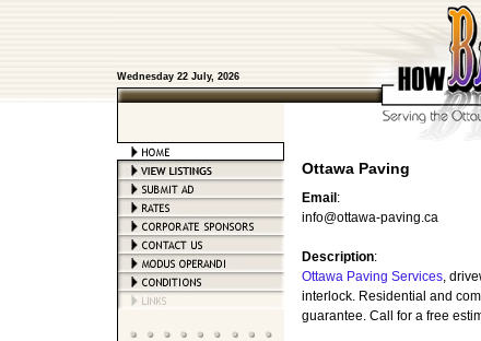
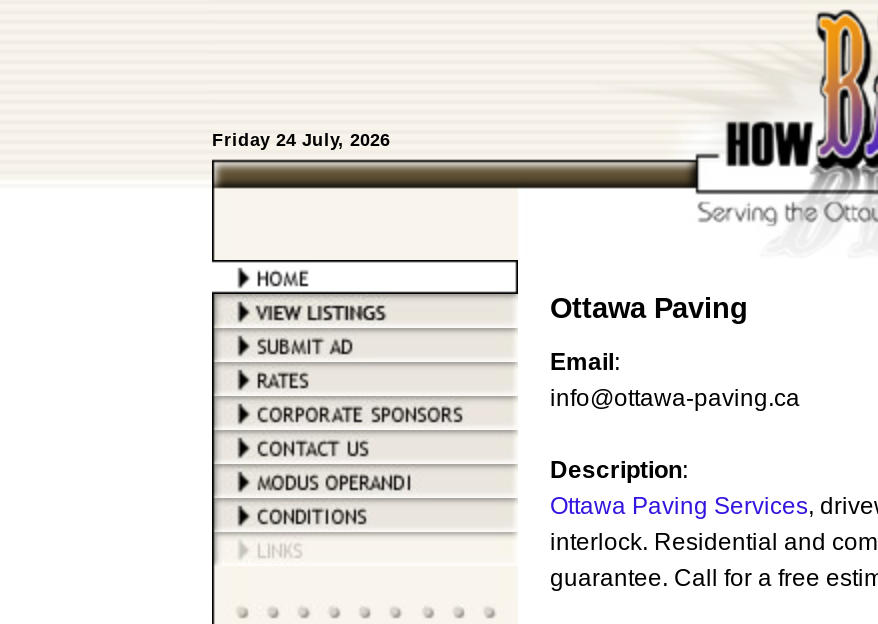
[117,71,239,82] Wednesday 22 July, 2026 -> [212,130,390,150] Friday 24 July, 2026

